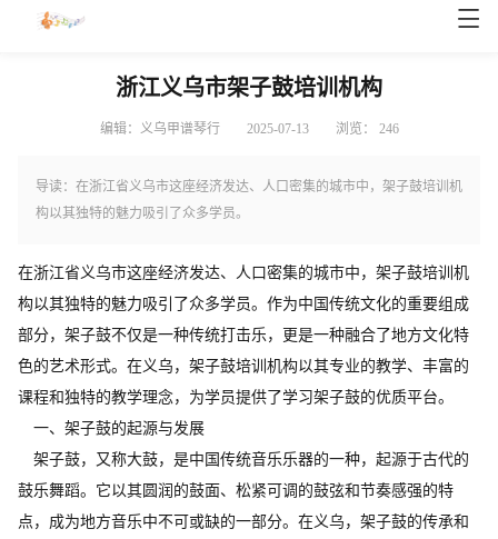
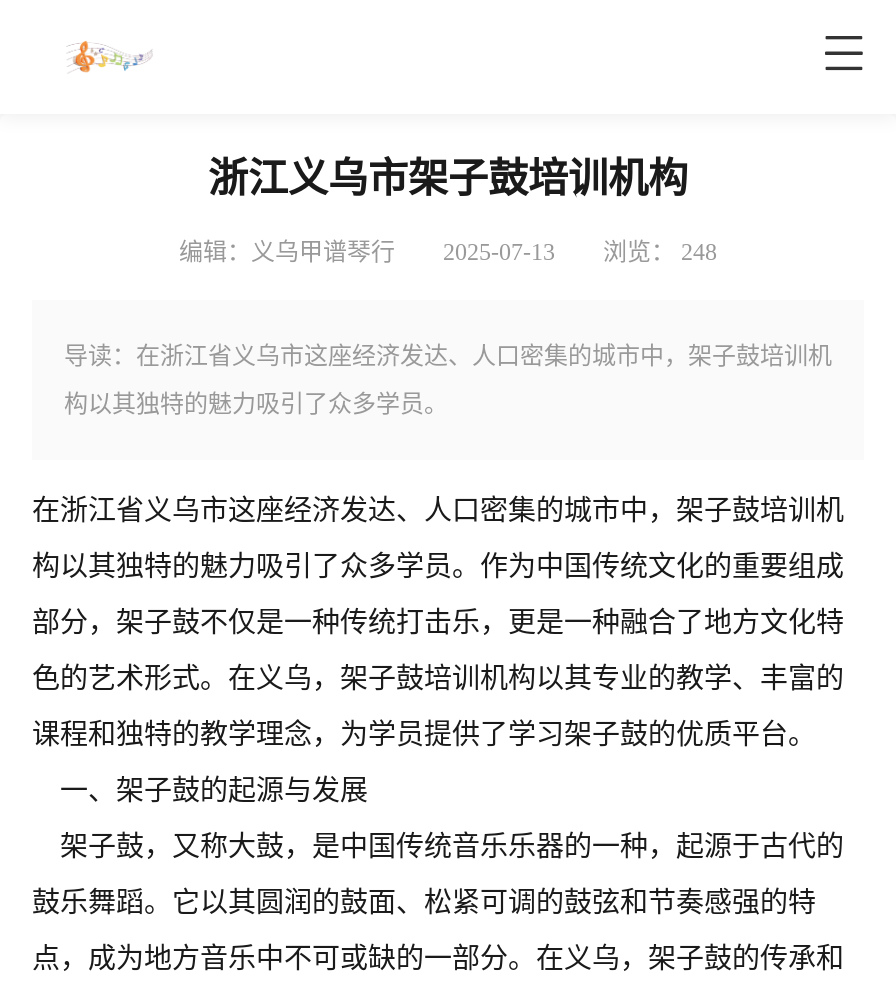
[99,121,399,137] 编辑：义乌甲谱琴行 2025-07-13 浏览：246 -> [179,238,717,266] 编辑：义乌甲谱琴行 2025-07-13 浏览：248

